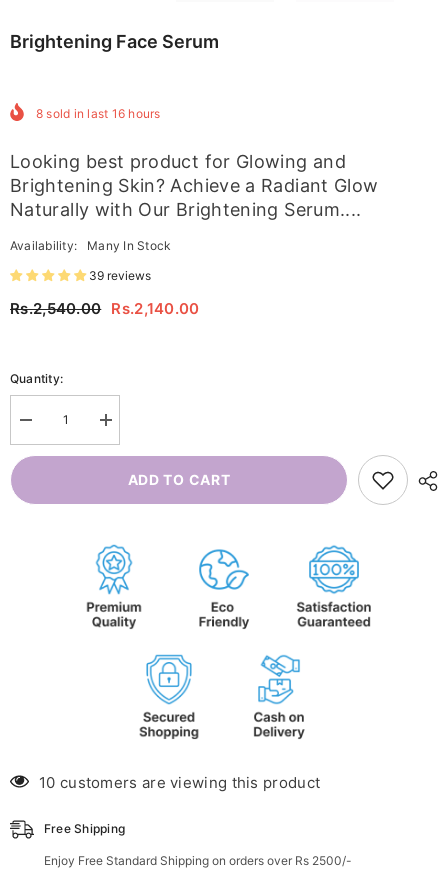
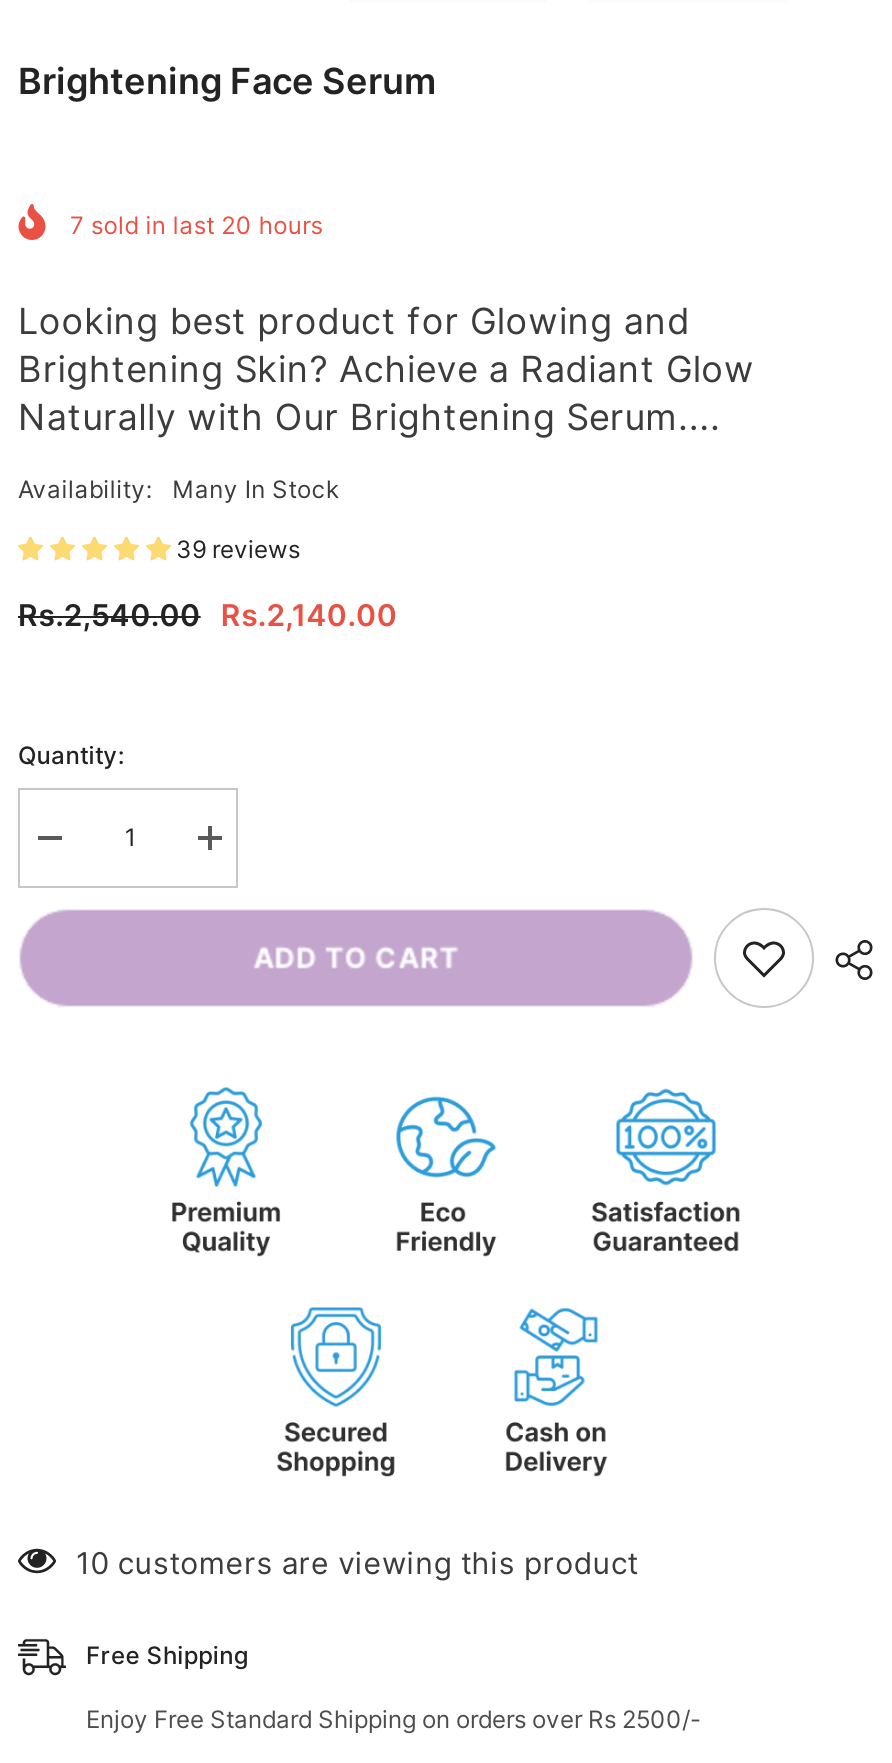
[36,106,161,121] 8 sold in last 16 hours -> [70,209,323,239] 7 sold in last 20 hours

